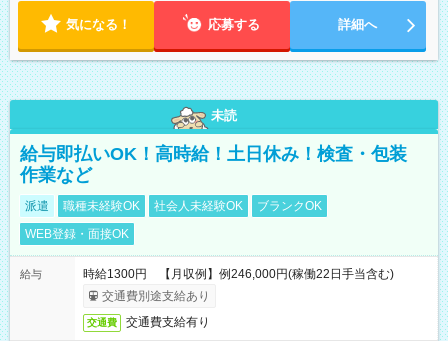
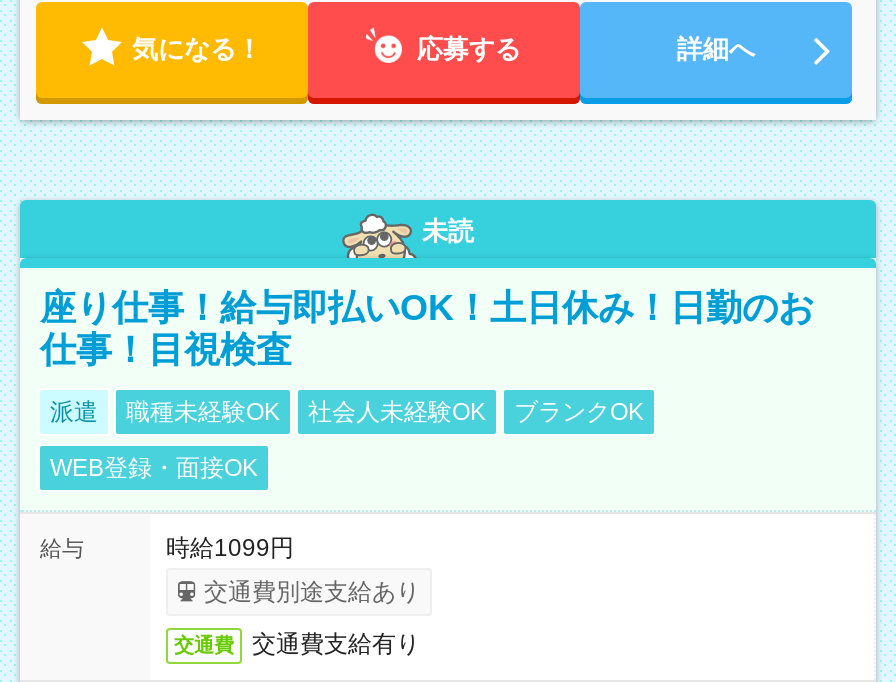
[20,144,407,185] 給与即払いOK！高時給！土日休み！検査・包装 | 作業など -> [40,288,814,370] 座り仕事！給与即払いOK！土日休み！日勤のお | 仕事！目視検査
[83,267,394,281] 時給1300円 【月収例】例246,000円(稼働22日手当含む) -> [166,534,294,562] 時給1099円

